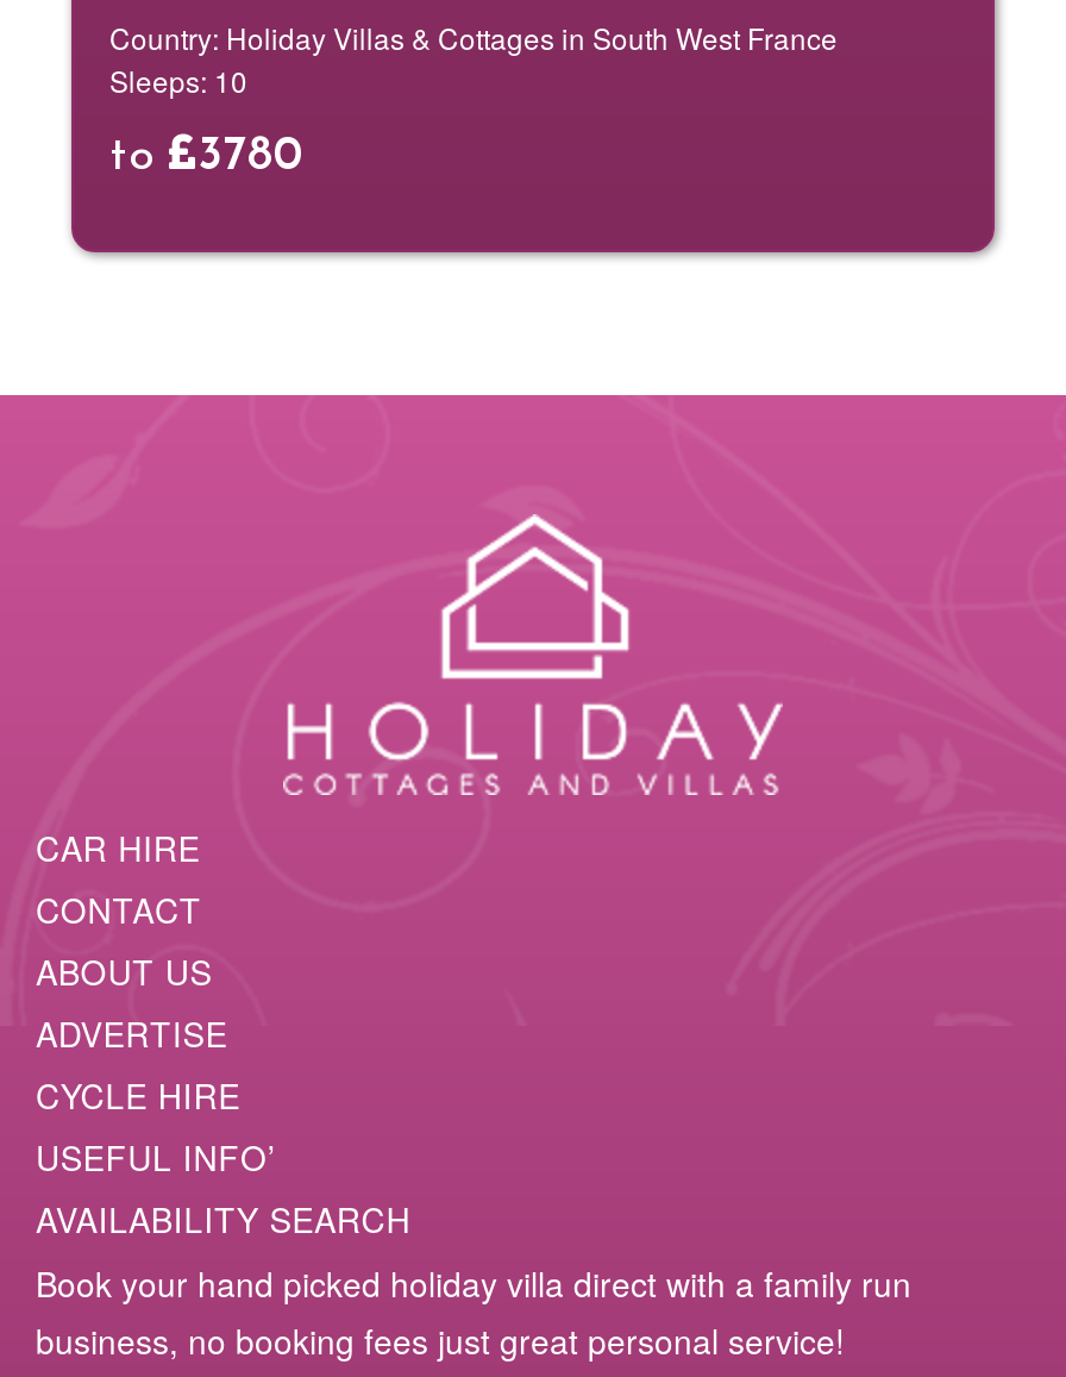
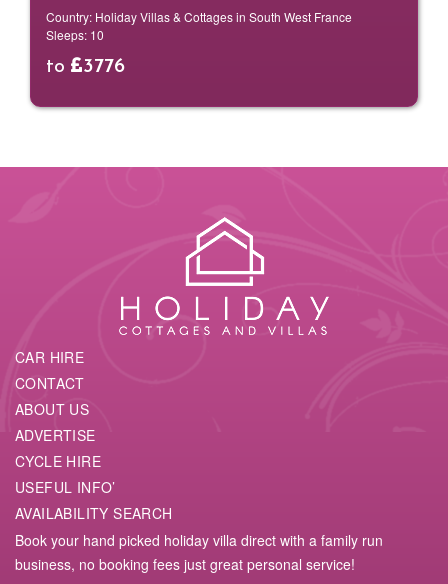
[109,134,305,182] to 3780 -> [46,57,125,77] to 3776

